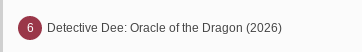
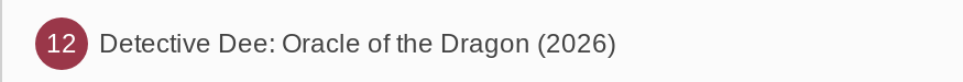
[26,21,282,35] 6 Detective Dee: Oracle of the Dragon (2026) -> [46,28,616,59] 12 Detective Dee: Oracle of the Dragon (2026)

